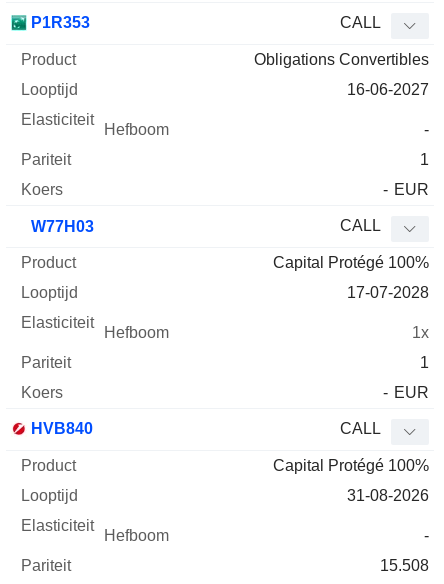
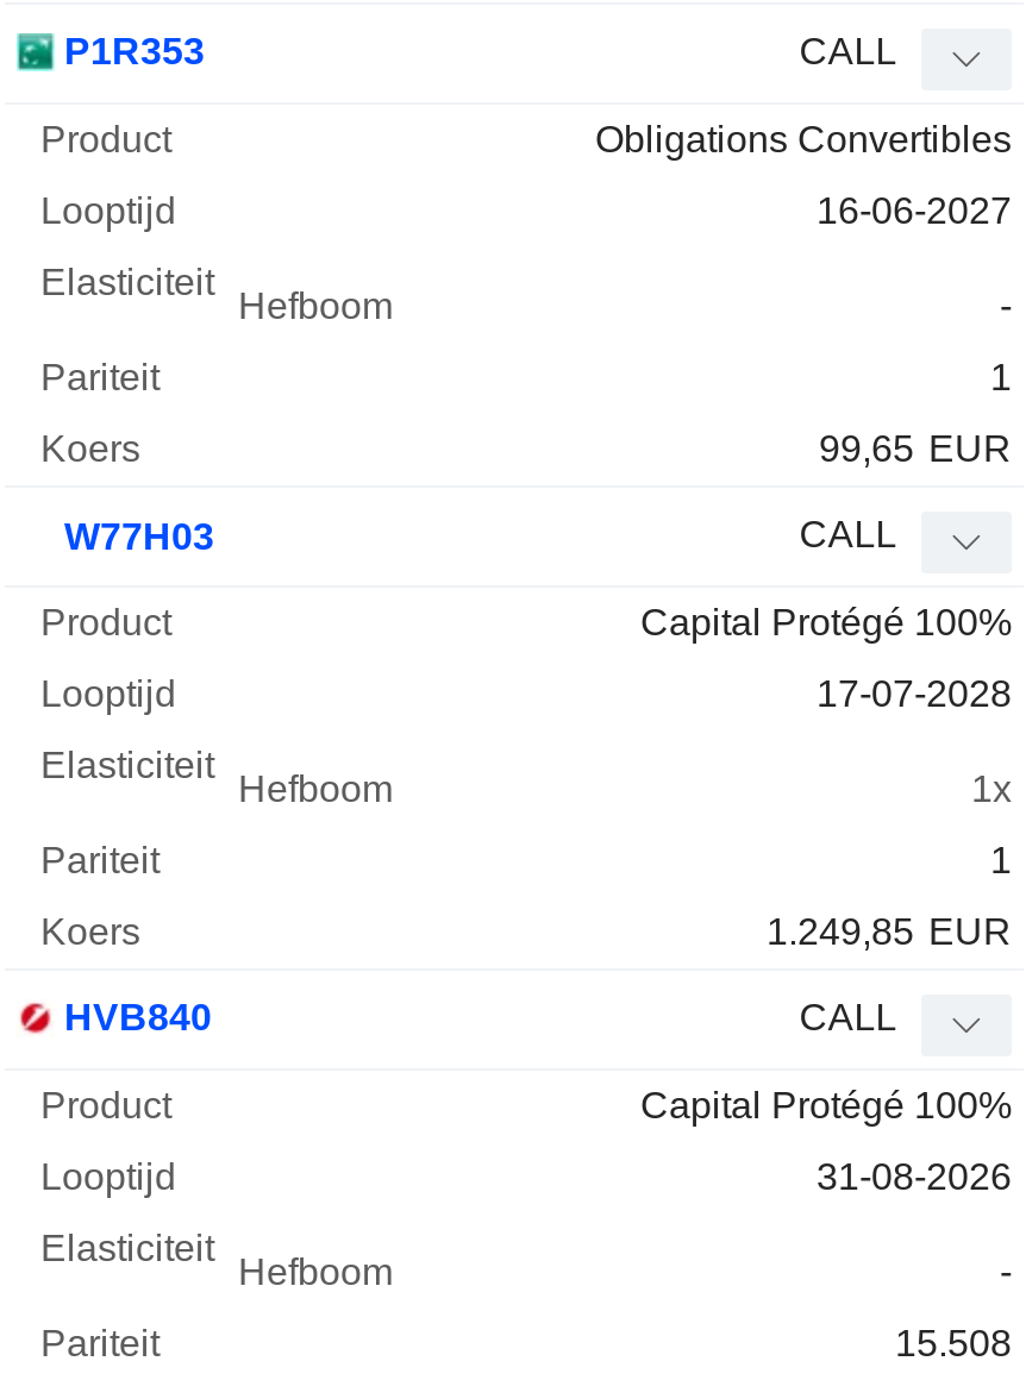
[383,181,429,198] - EUR -> [819,429,1012,469] 99,65 EUR
[383,384,429,401] - EUR -> [767,912,1012,952] 1.249,85 EUR

